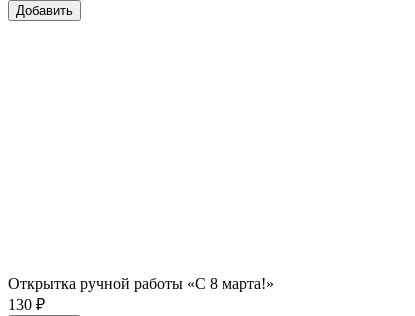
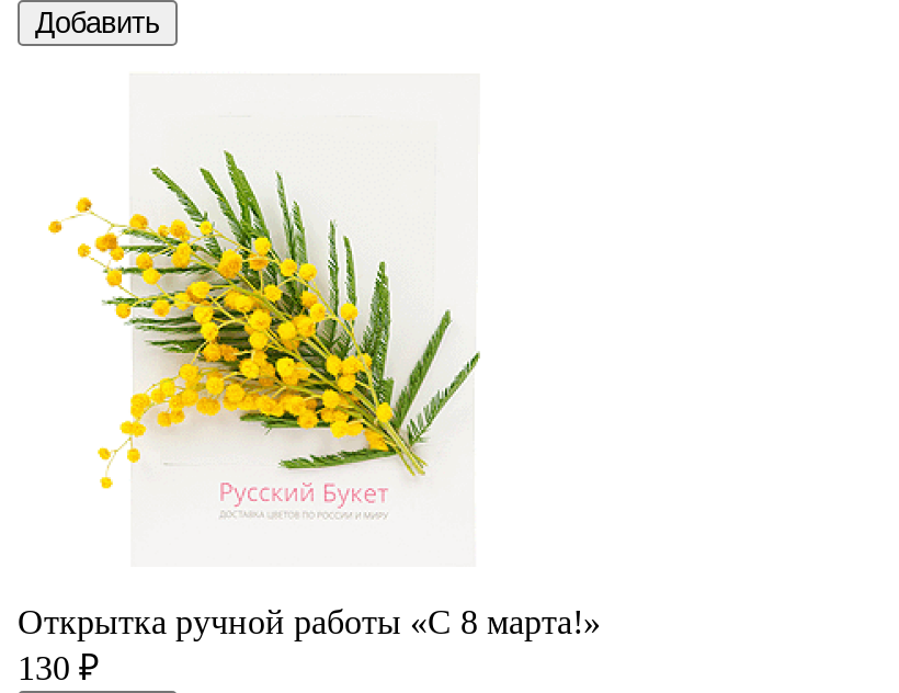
none -> [46,149,482,518] [image]

